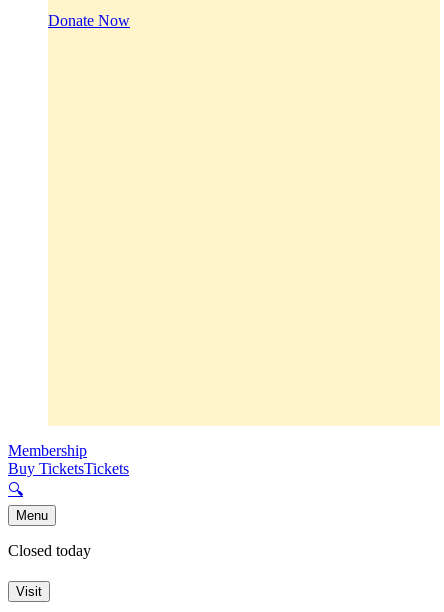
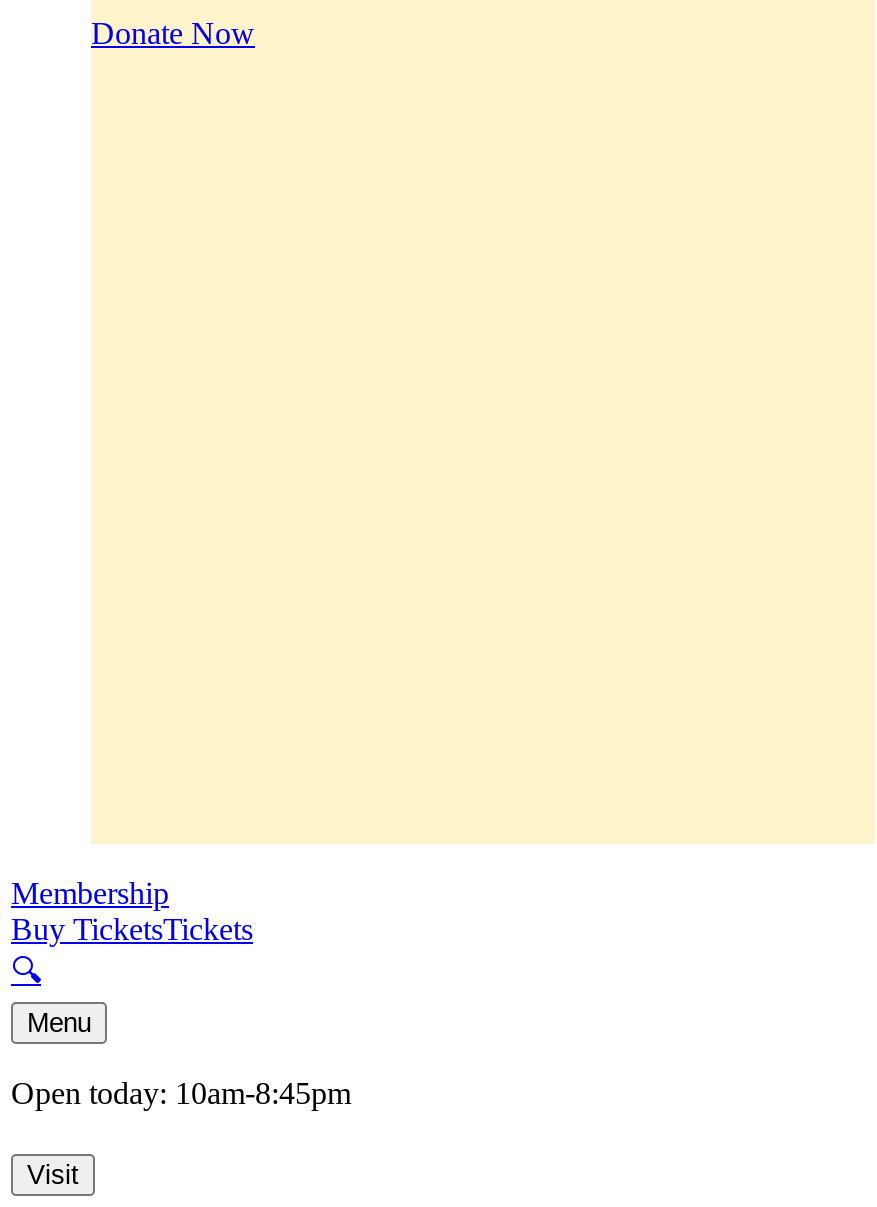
[8,542,91,559] Closed today -> [11,1077,351,1111] Open today: 10am-8:45pm

